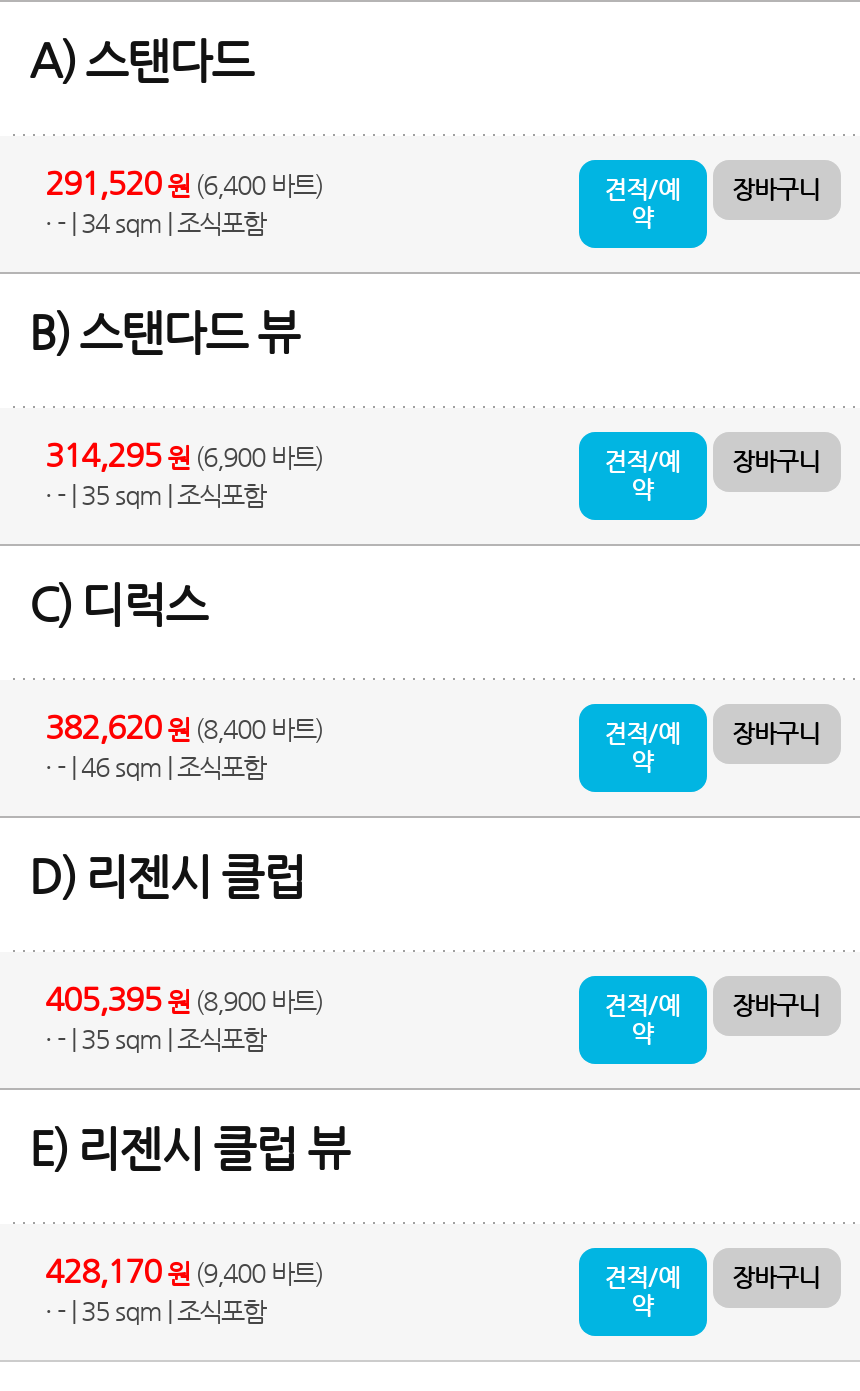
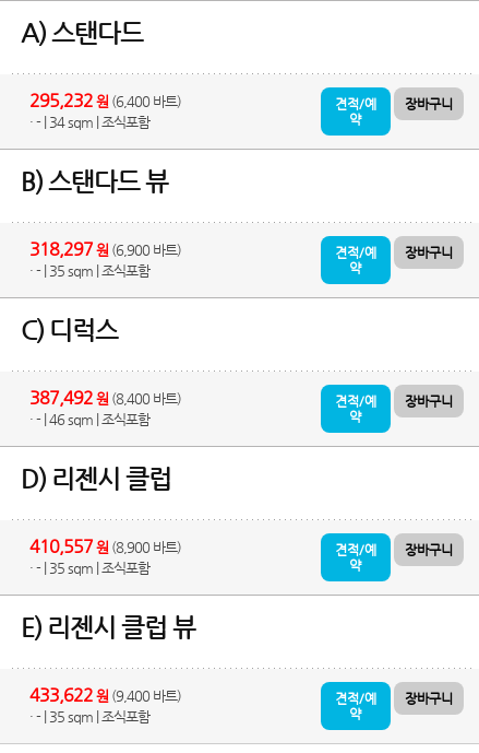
[45,164,323,202] 291,520원 (6,400 바트) -> [29,90,181,110] 295,232원 (6,400 바트)
[45,436,323,474] 314,295 원 (6,900 바트) -> [29,238,181,259] 318,297 원 (6,900 바트)
[45,708,323,746] 382,620원 (8,400 바트) -> [29,387,181,408] 387,492원 (8,400 바트)
[45,980,323,1018] 405,395 원 (8,900 바트) -> [29,536,181,556] 410,557 원 (8,900 바트)
[45,1252,323,1290] 428,170원 (9,400 바트) -> [29,684,181,705] 433,622원 (9,400 바트)

